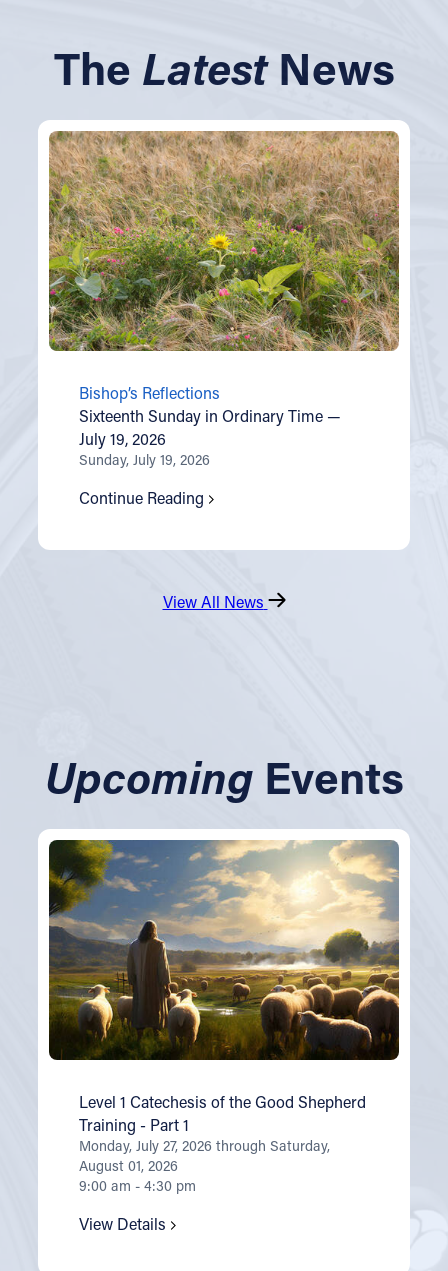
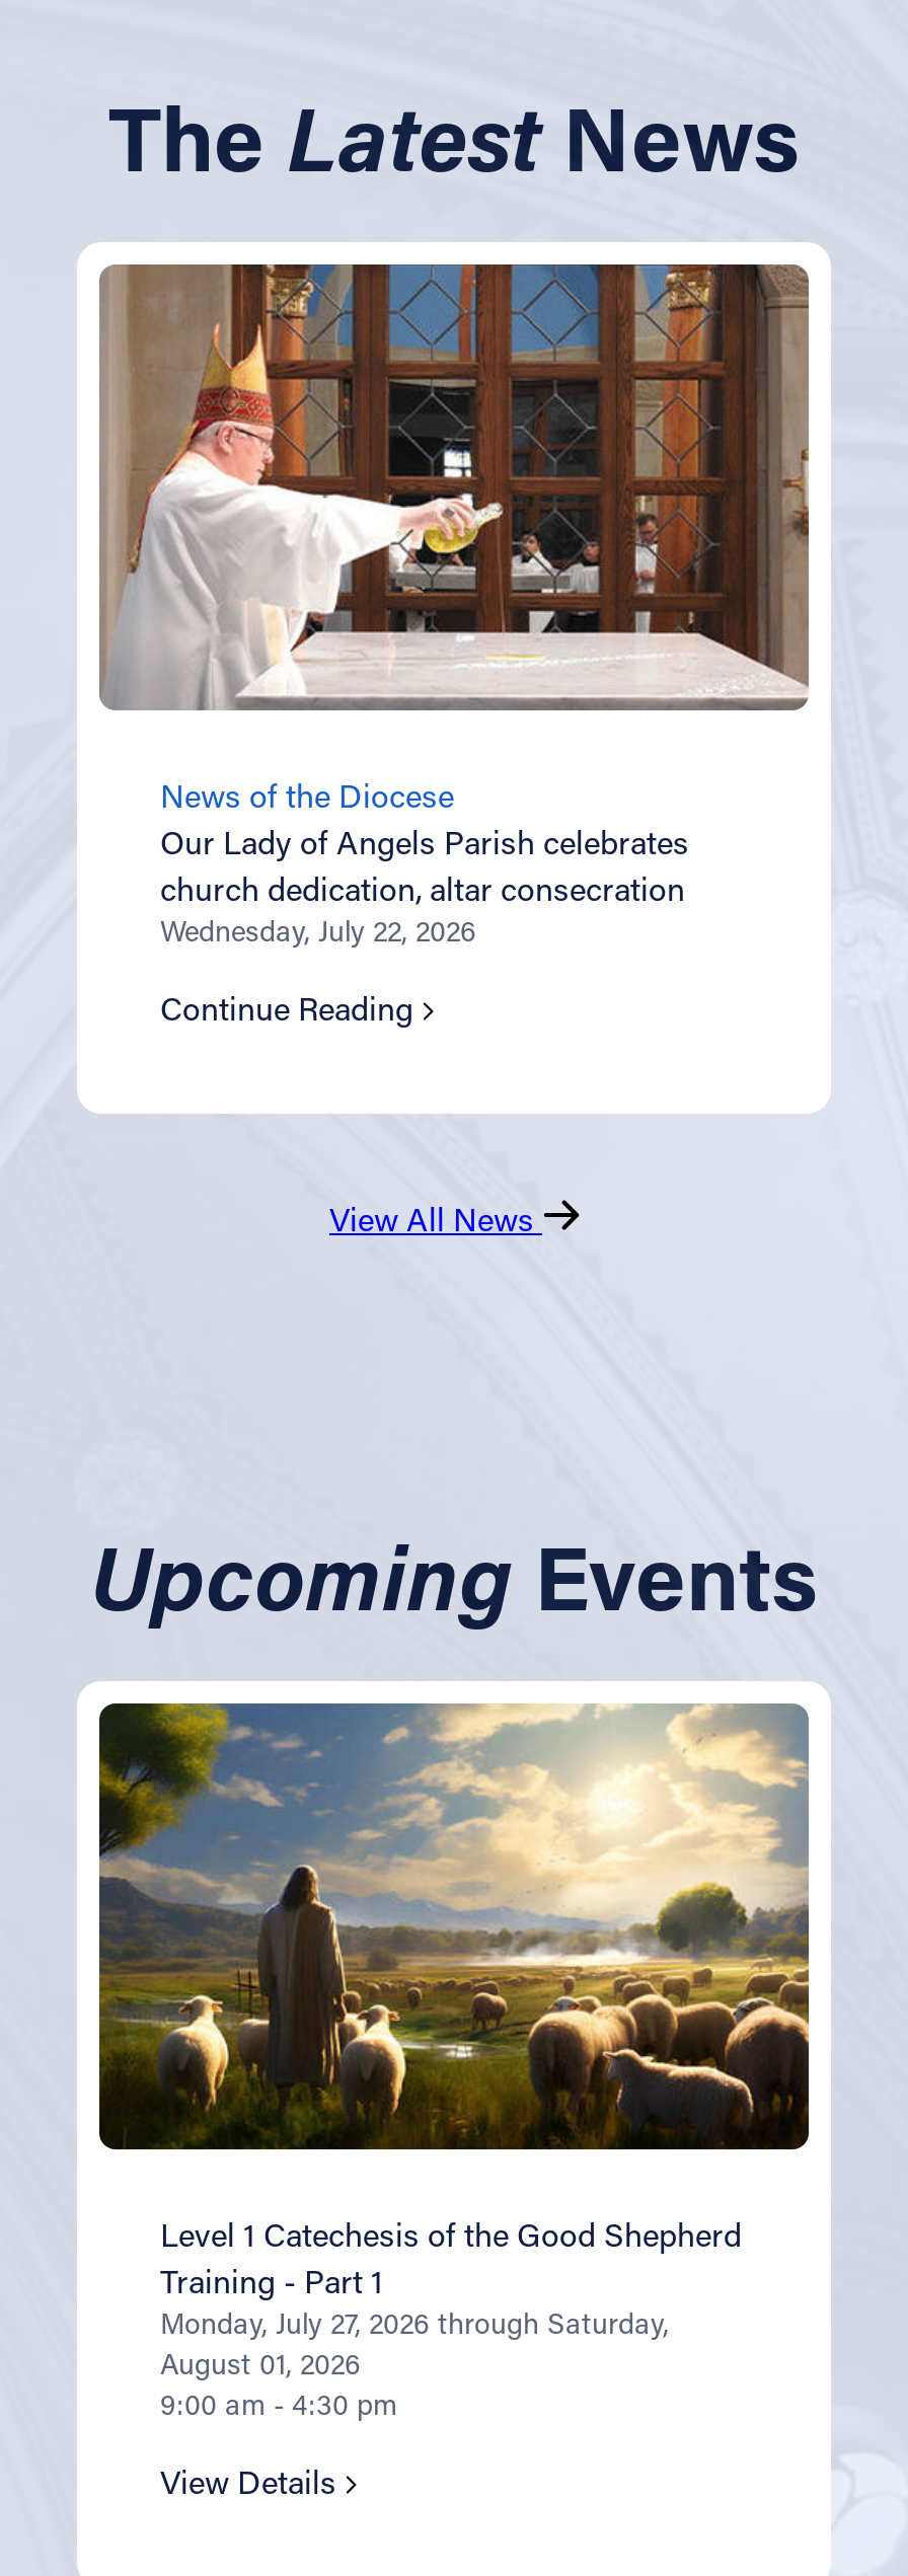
[48,131,399,468] [image] | Bishop’s Reflections | Sixteenth Sunday in Ordinary Time — | July 19, 2026 | Sunday, July 19, 2026 -> [99,263,809,950] [image] | News of the Diocese | Our Lady of Angels Parish celebrates | church dedication, altar consecration | Wednesday, July 22, 2026

